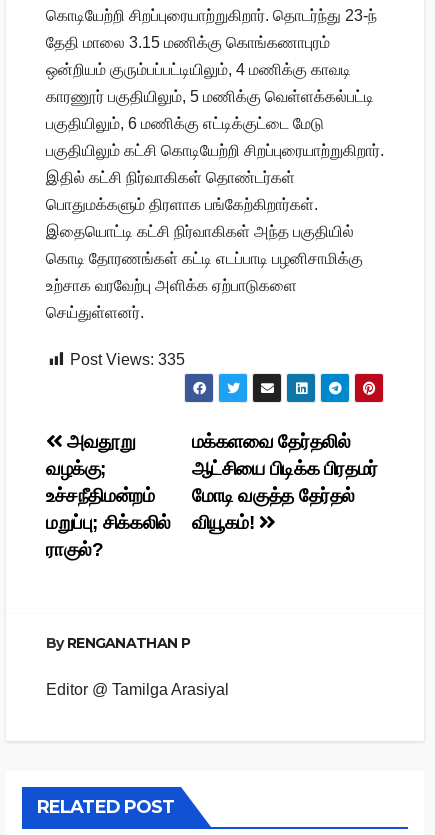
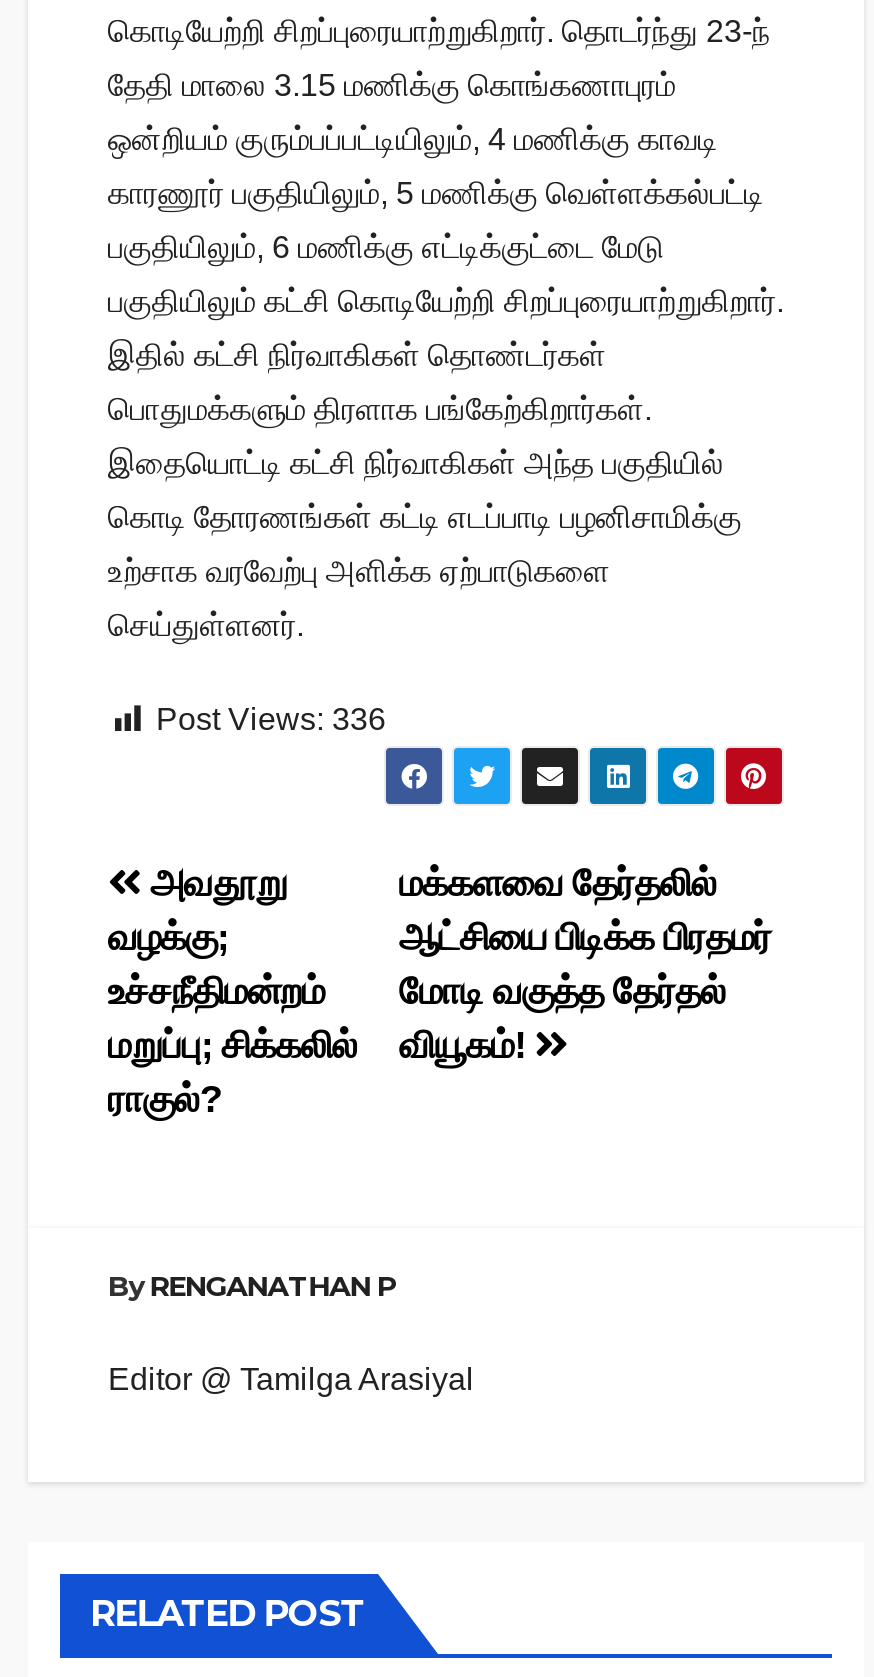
[70,351,185,368] Post Views: 335 -> [156,703,386,737] Post Views: 336

